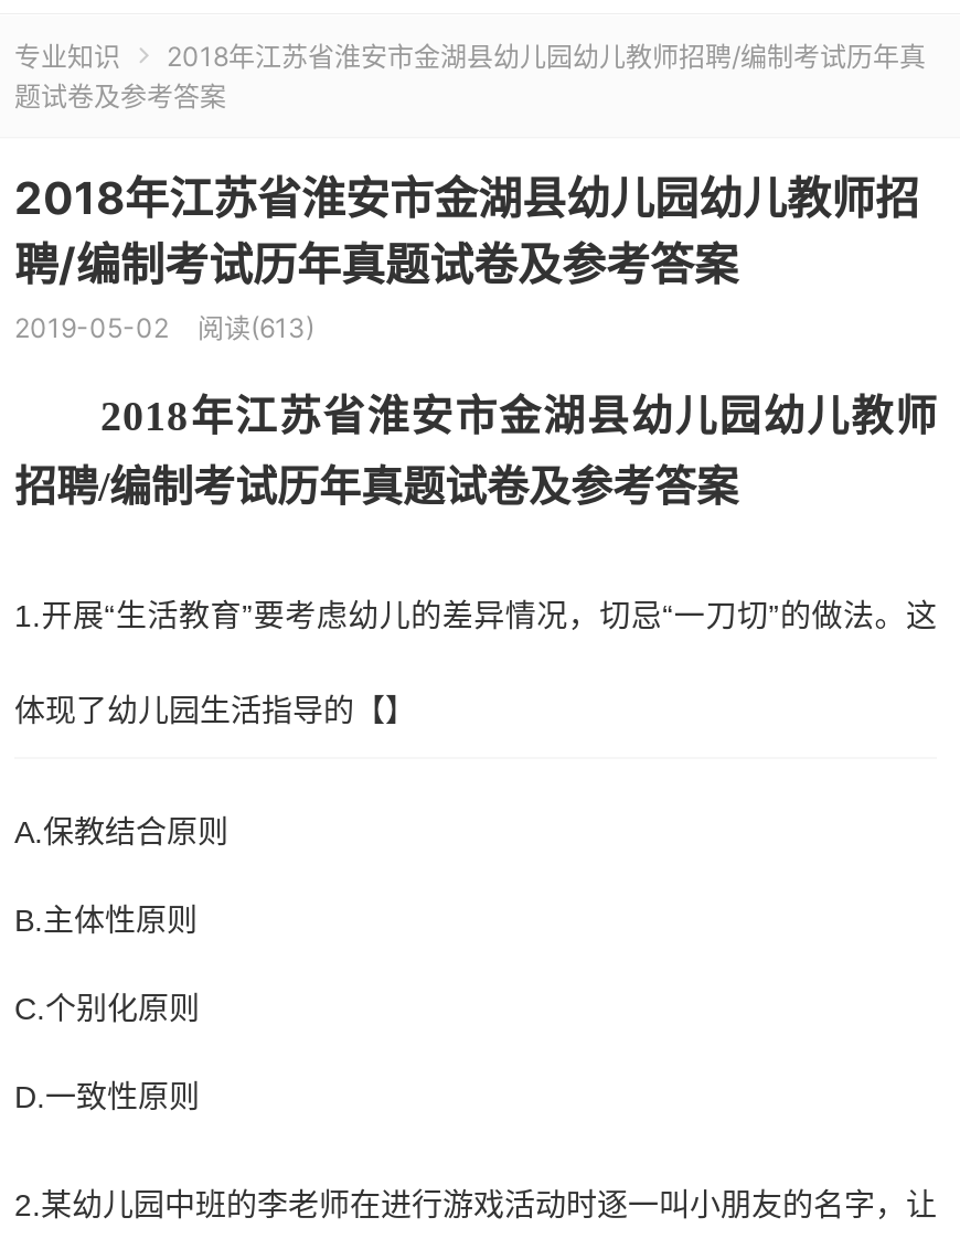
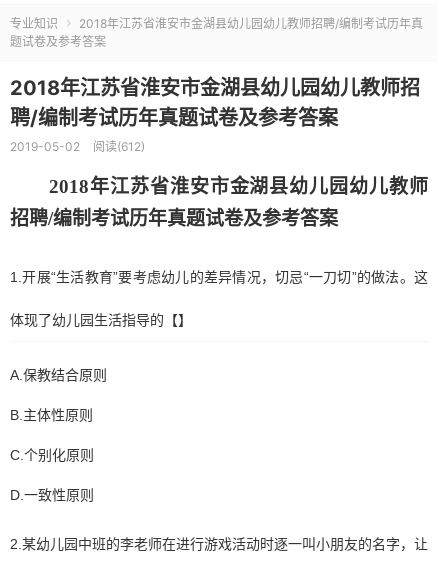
[14,311,314,344] 2019-05-02 阅读(613) -> [10,139,145,154] 2019-05-02 阅读(612)

